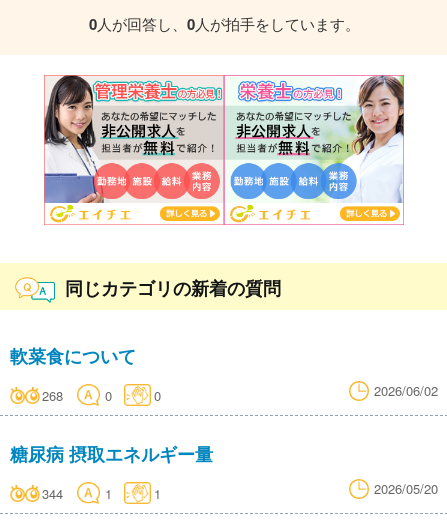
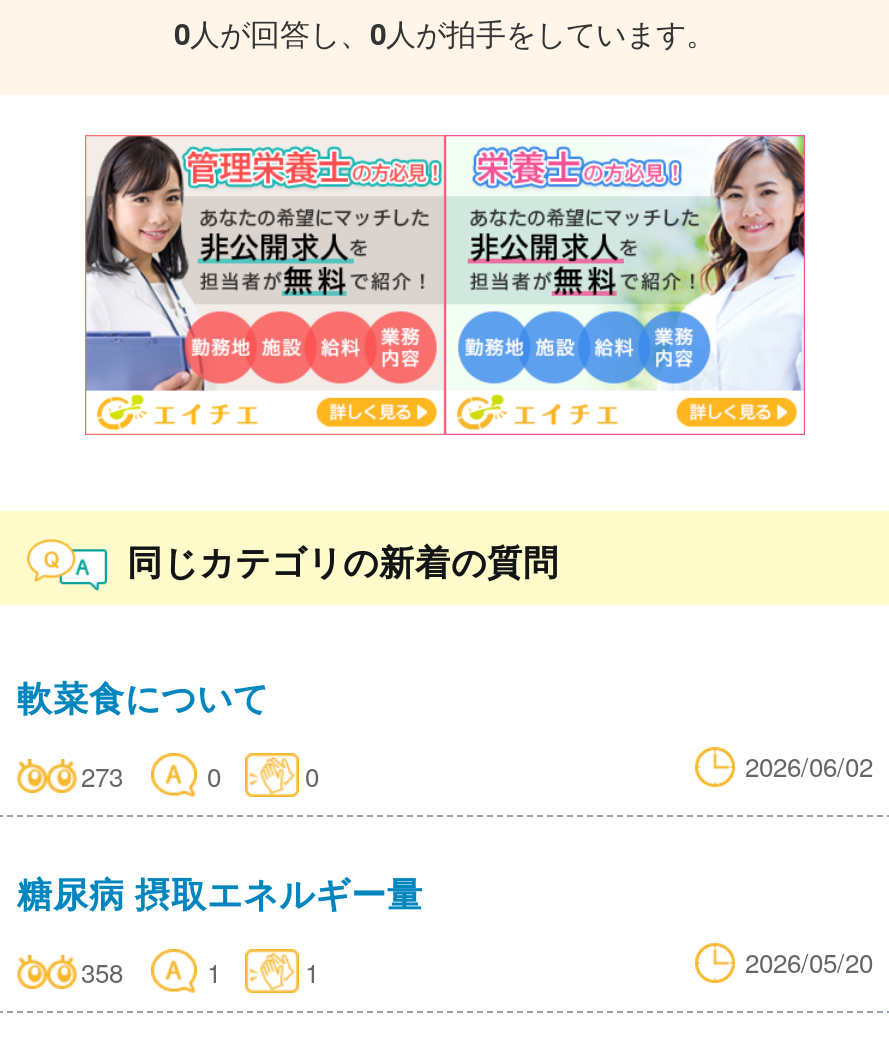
[42,385,63,404] 268 -> [81,756,123,794] 273
[42,483,63,502] 344 -> [81,952,123,990] 358

